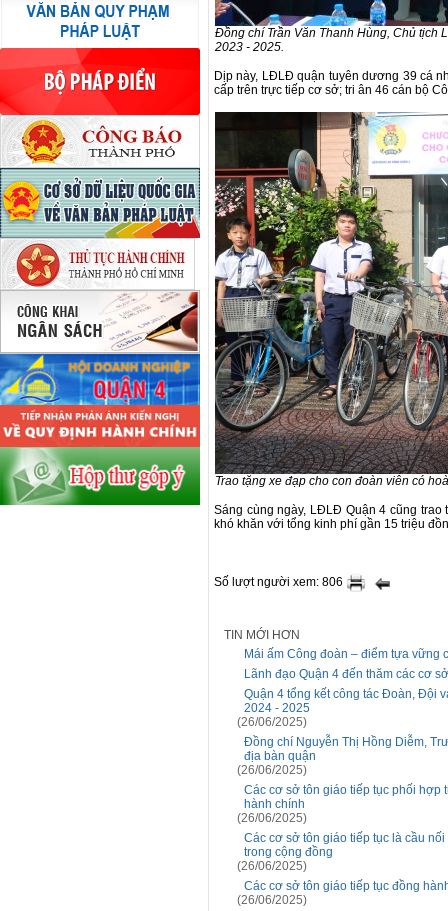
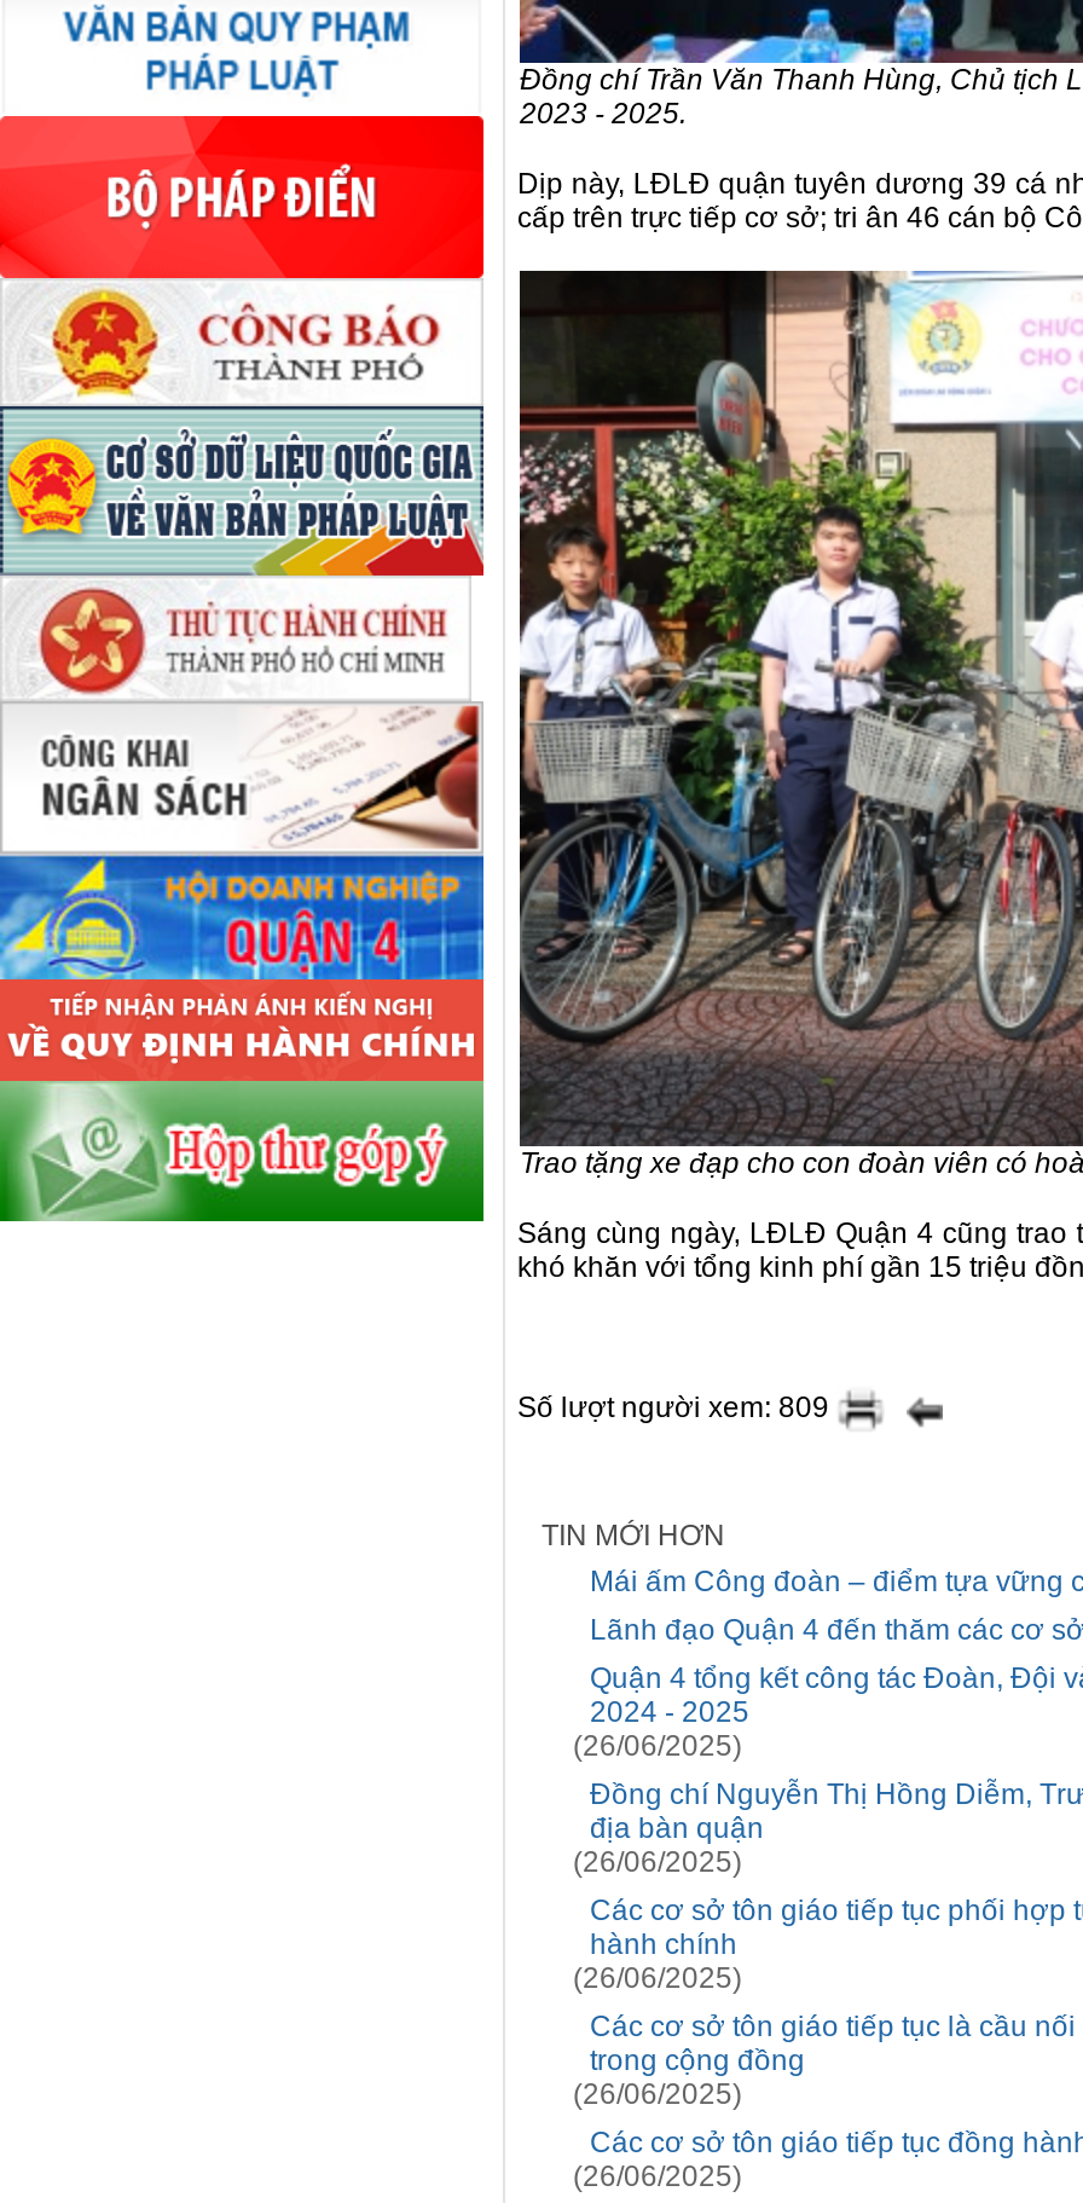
[214,575,346,589] Số lượt người xem: 806 -> [517,1391,836,1425] Số lượt người xem: 809

